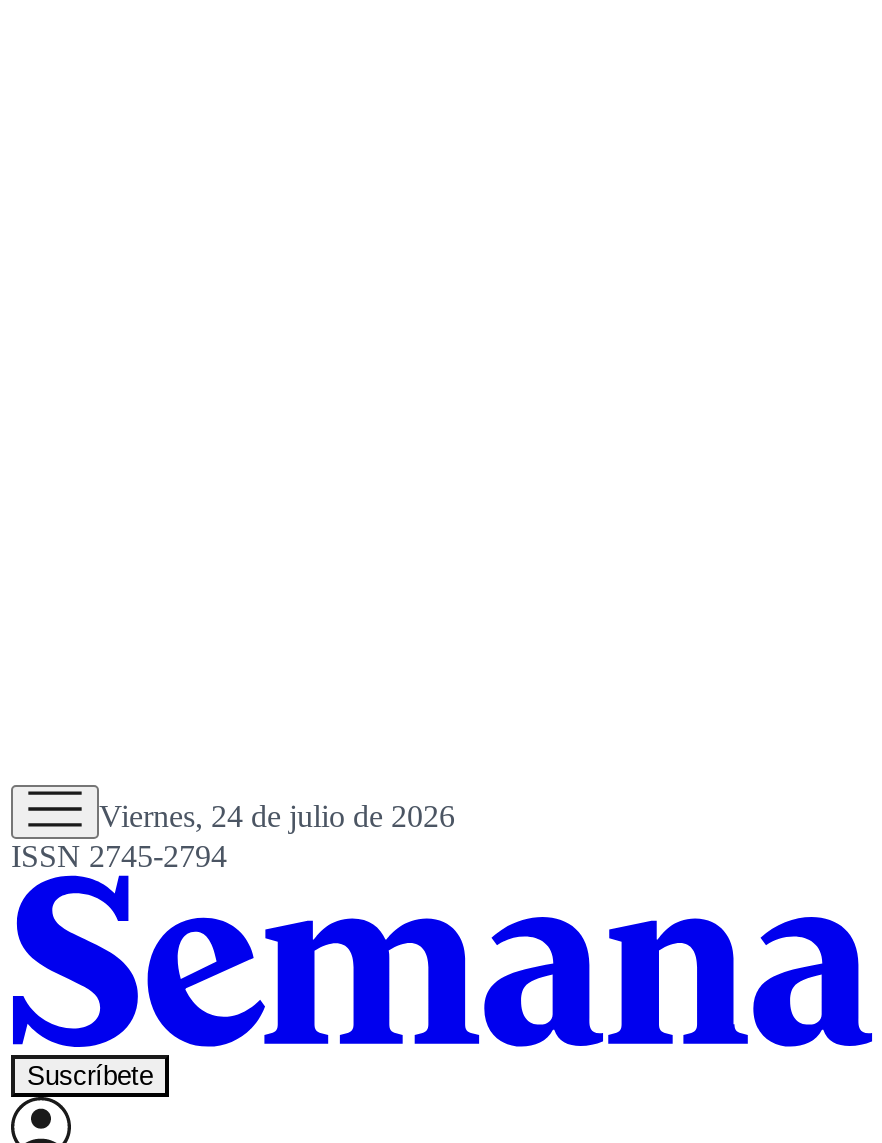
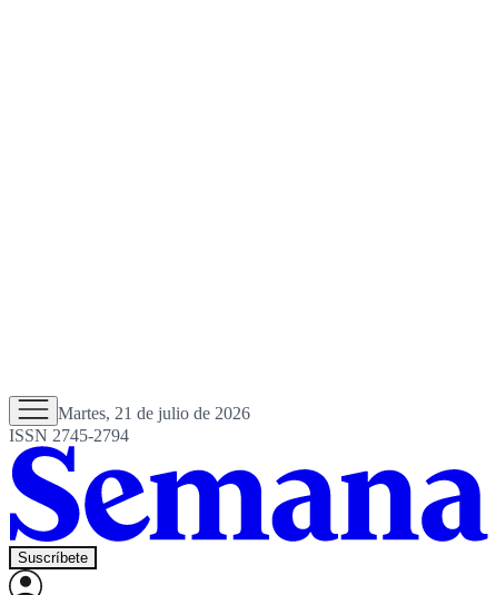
[99,799,455,833] Viernes, 24 de julio de 2026 -> [58,404,250,423] Martes, 21 de julio de 2026

